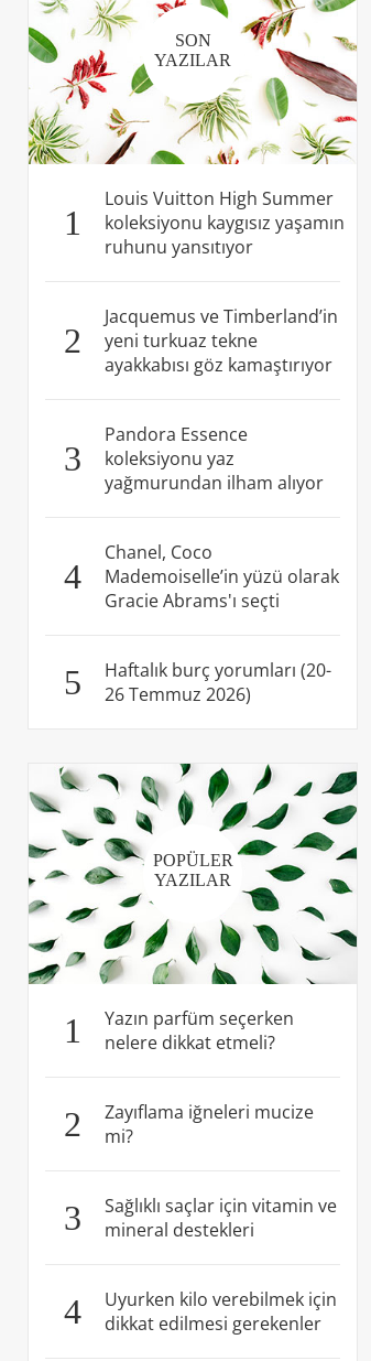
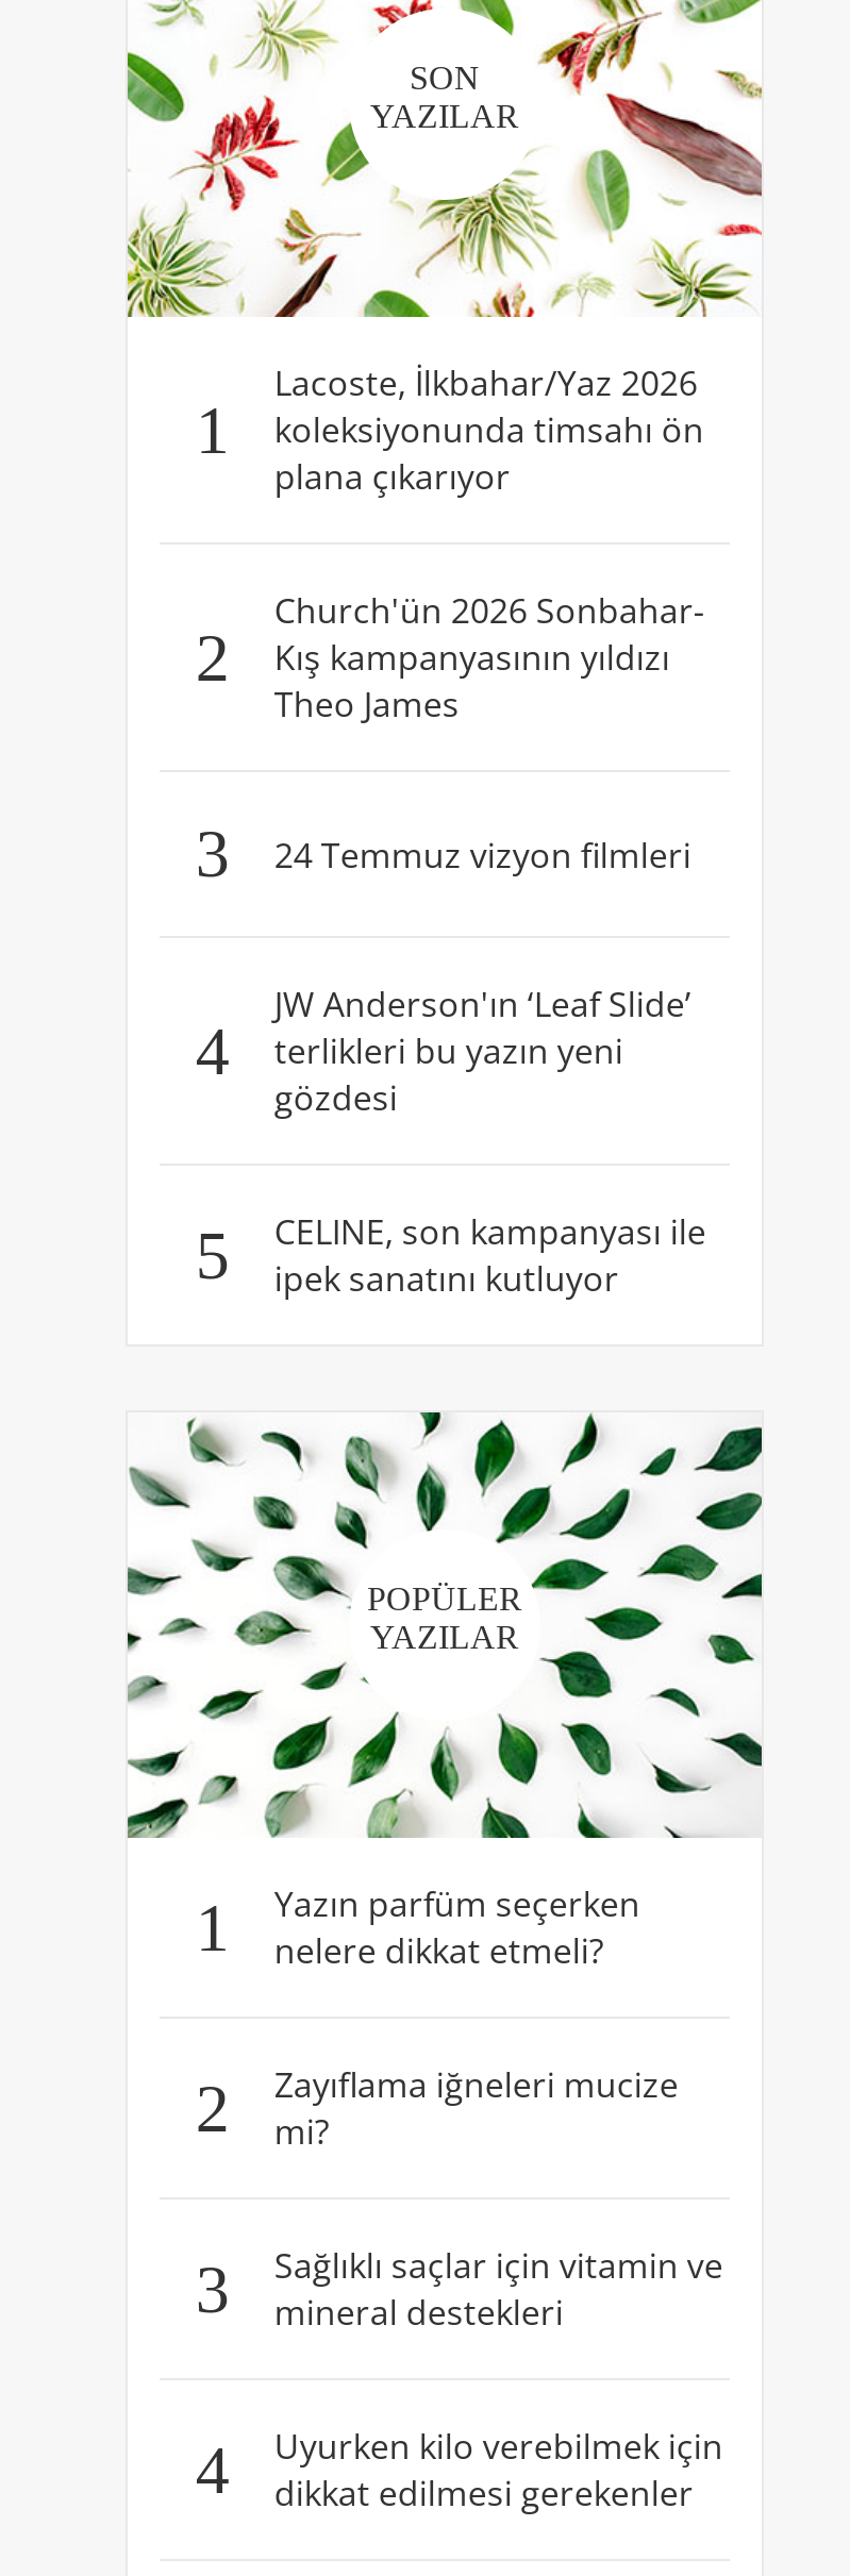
[104,187,344,259] Louis Vuitton High Summer | koleksiyonu kaygısız yaşamın | ruhunu yansıtıyor -> [274,360,704,501] Lacoste, İlkbahar/Yaz 2026 | koleksiyonunda timsahı ön | plana çıkarıyor
[104,304,338,377] Jacquemus ve Timberland’in | yeni turkuaz tekne | ayakkabısı göz kamaştırıyor -> [274,588,704,728] Church'ün 2026 Sonbahar- | Kış kampanyasının yıldızı | Theo James
[104,422,324,495] Pandora Essence | koleksiyonu yaz | yağmurundan ilham alıyor -> [274,831,691,878] 24 Temmuz vizyon filmleri
[104,540,339,613] Chanel, Coco | Mademoiselle’in yüzü olarak | Gracie Abrams'ı seçti -> [274,981,691,1122] JW Anderson'ın ‘Leaf Slide’ | terlikleri bu yazın yeni | gözdesi
[104,658,331,707] Haftalık burç yorumları (20- | 26 Temmuz 2026) -> [274,1209,706,1302] CELINE, son kampanyası ile | ipek sanatını kutluyor

